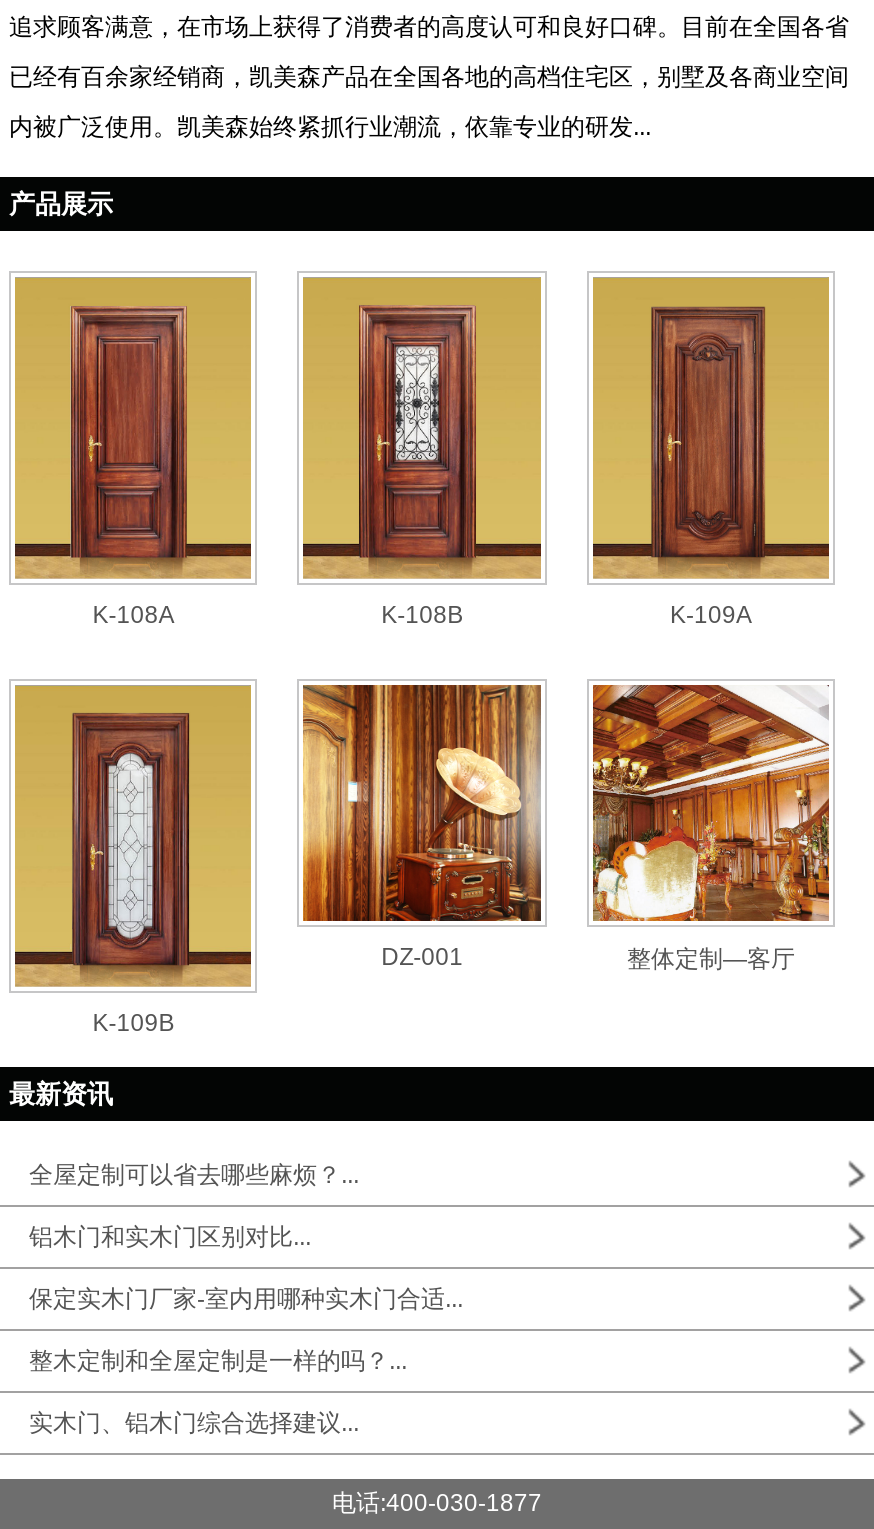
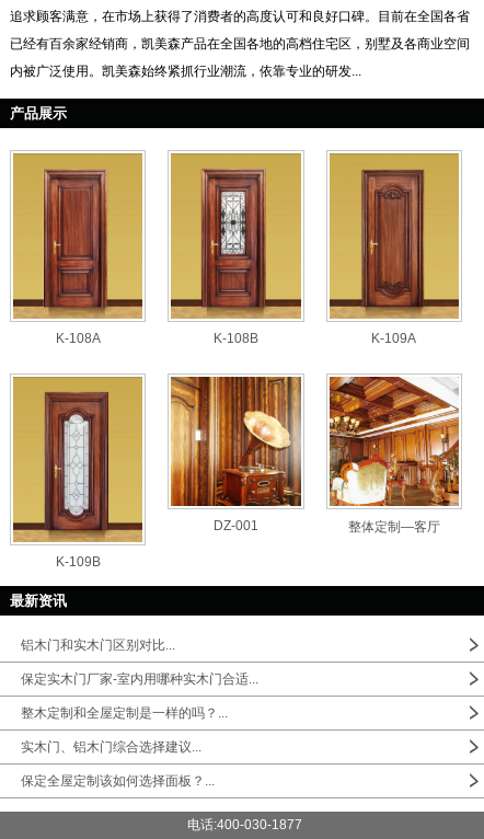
[29,1160,359,1188] 全屋定制可以省去哪些麻烦？... -> none
moved [29,1222,463,1436] -> [21,637,258,754]: 铝木门和实木门区别对比... | 保定实木门厂家-室内用哪种实木门合适... | 整木定制和全屋定制是一样的吗？... | 实木门、铝木门综合选择建议...
none -> [21,773,215,788] 保定全屋定制该如何选择面板？...

